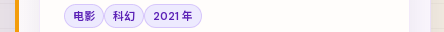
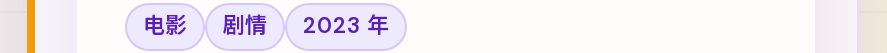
[113,9,193,23] 科幻 | 2021年 -> [223,11,389,39] 剧情 | 2023年

